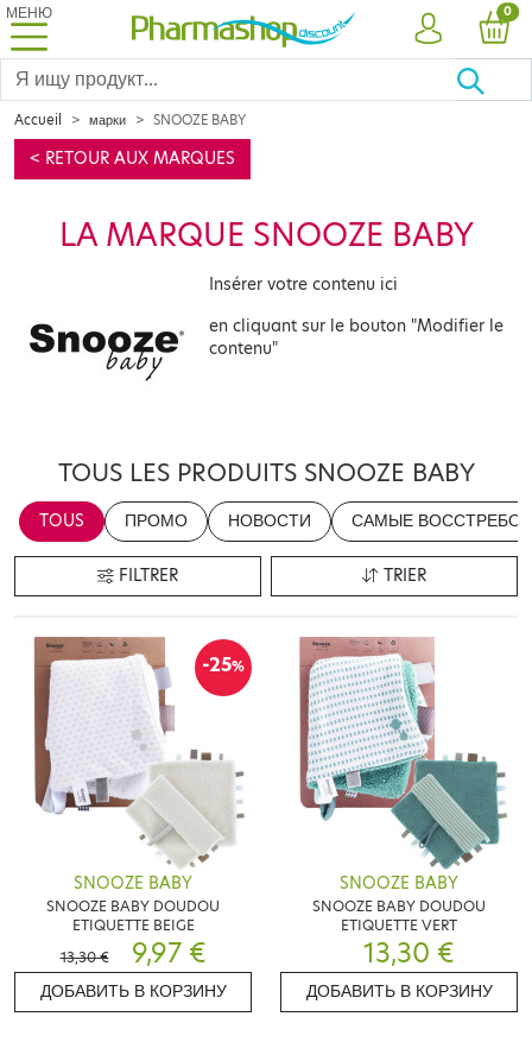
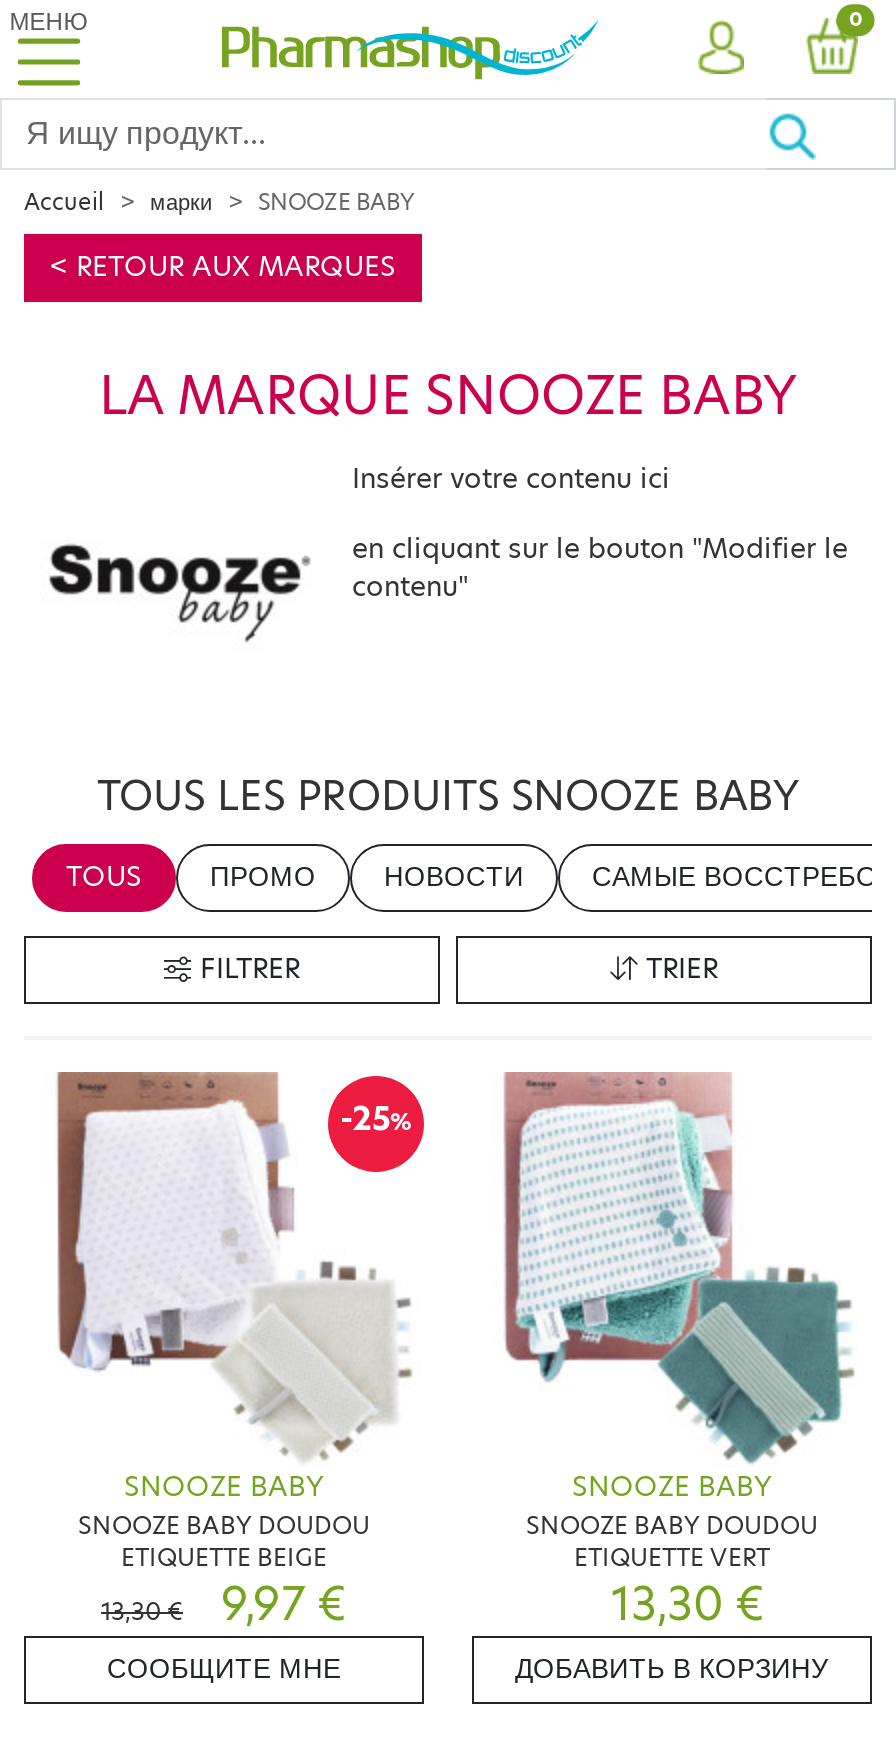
[40,980,226,1003] ДОБАВИТЬ В КОРЗИНУ -> [107,1650,341,1688] СООБЩИТЕ МНЕ

